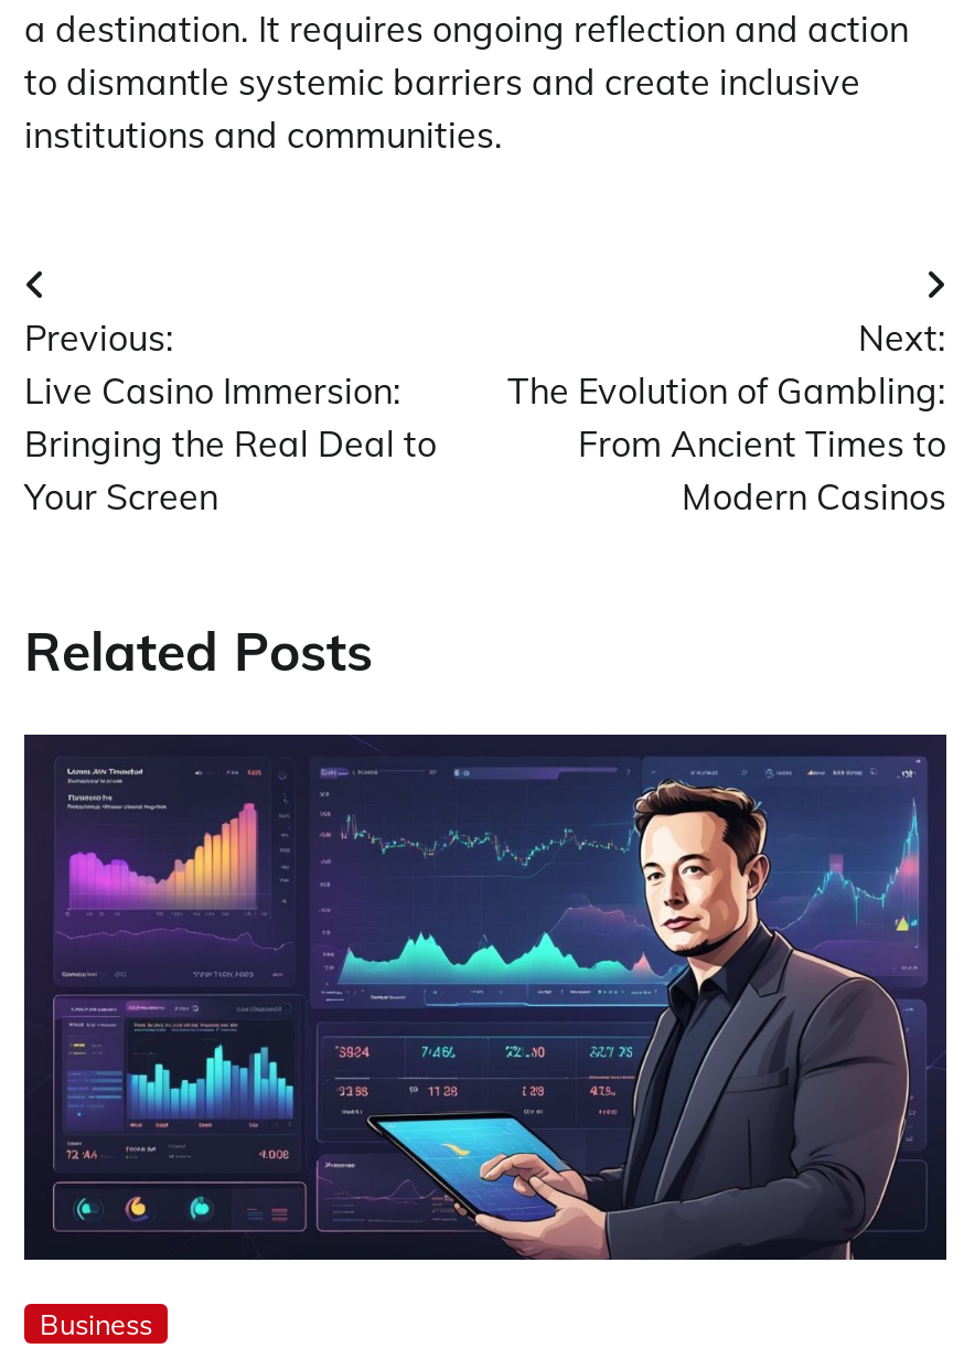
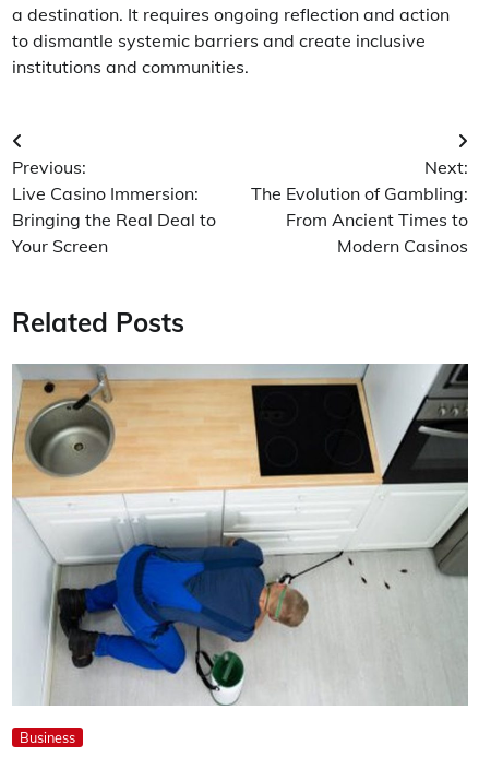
[22,732,946,1262] [image] -> [11,364,468,706] [image]

